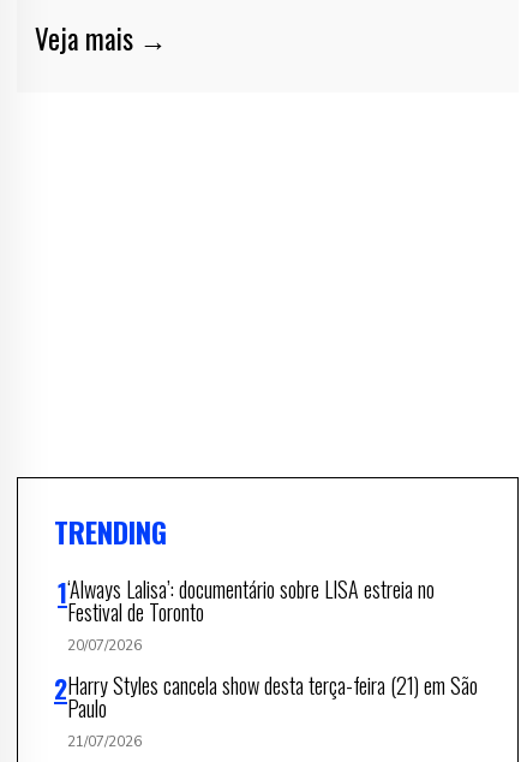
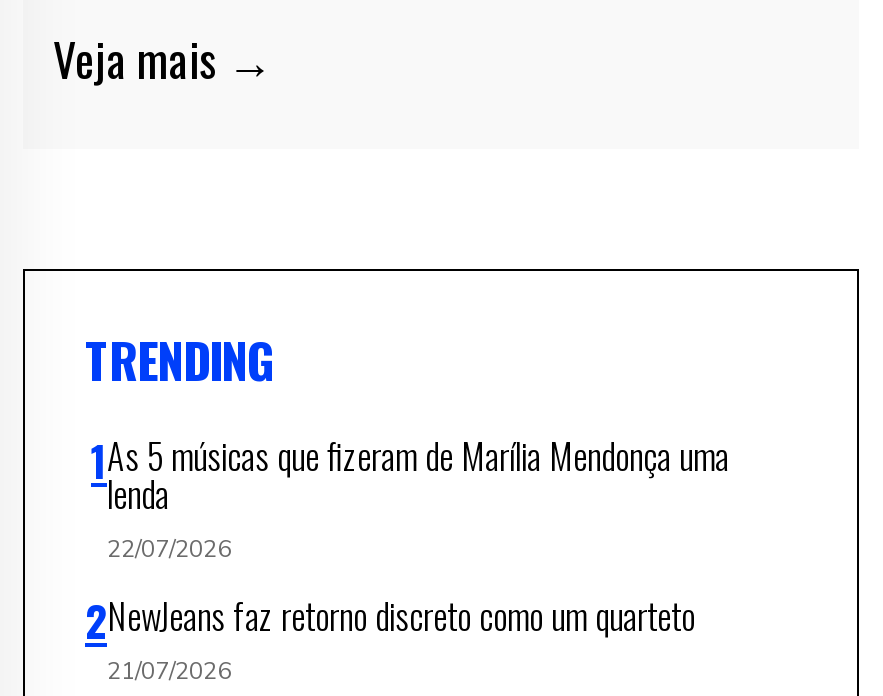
[67,574,435,655] ‘Always Lalisa’: documentário sobre LISA estreia no | Festival de Toronto | 20/07/2026 -> [107,430,729,566] As 5 músicas que fizeram de Marília Mendonça uma | lenda | 22/07/2026
[67,670,478,724] Harry Styles cancela show desta terça-feira (21) em São | Paulo -> [107,590,695,642] NewJeans faz retorno discreto como um quarteto

